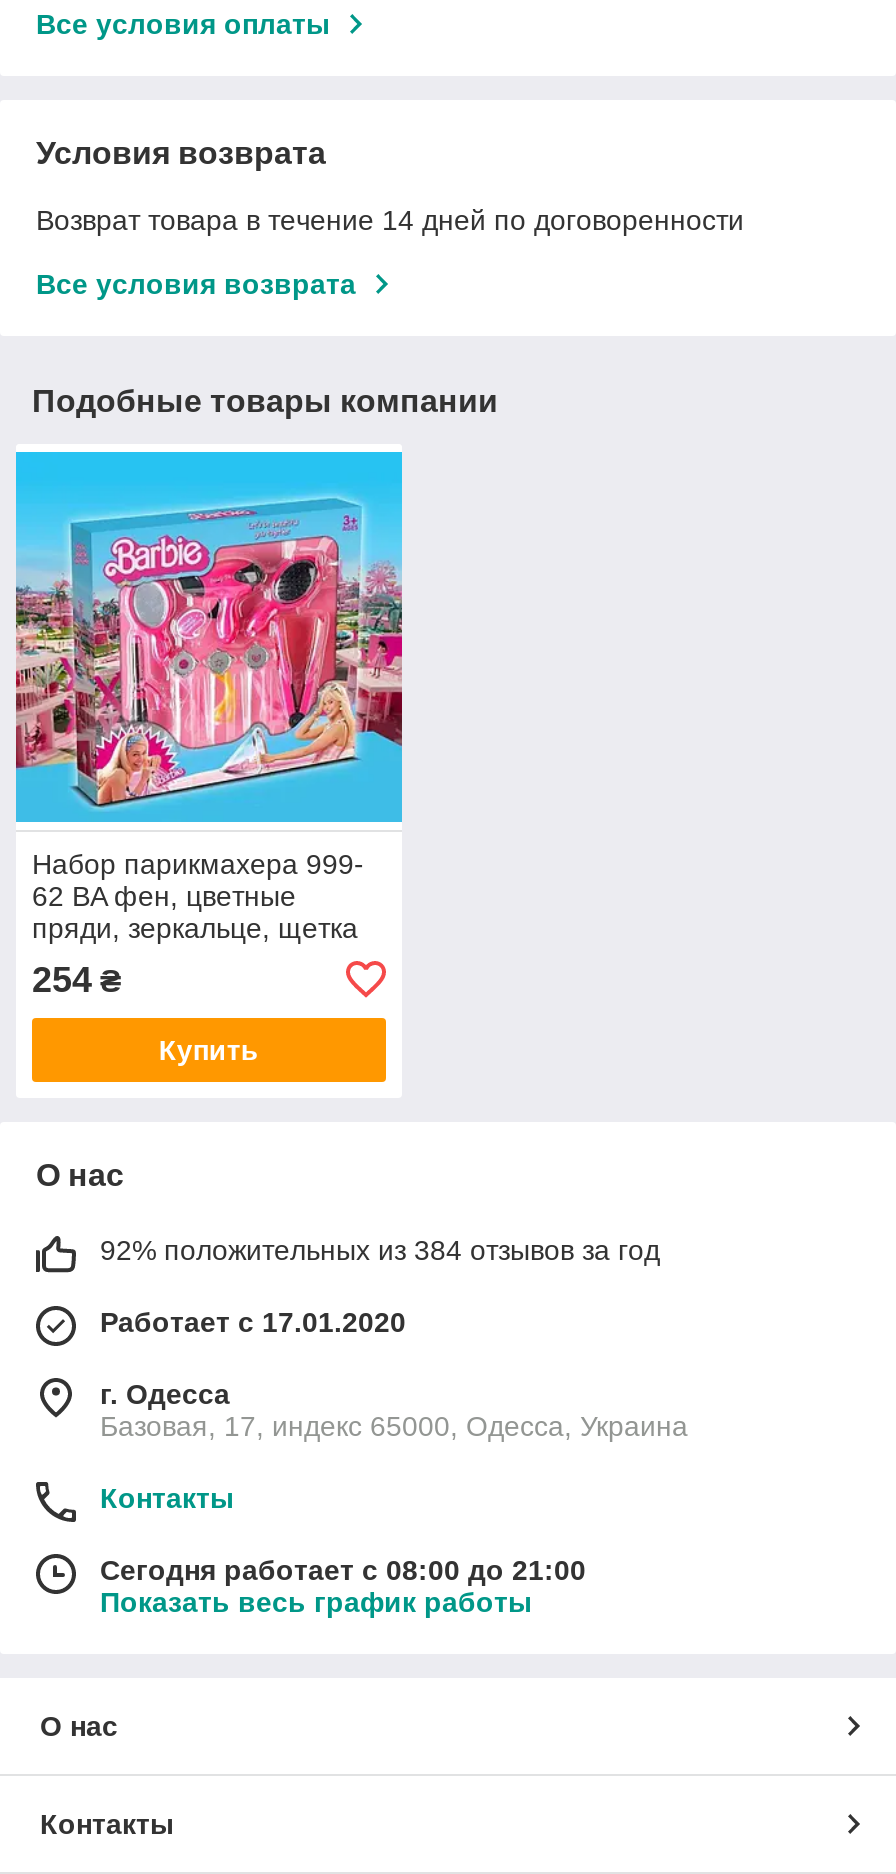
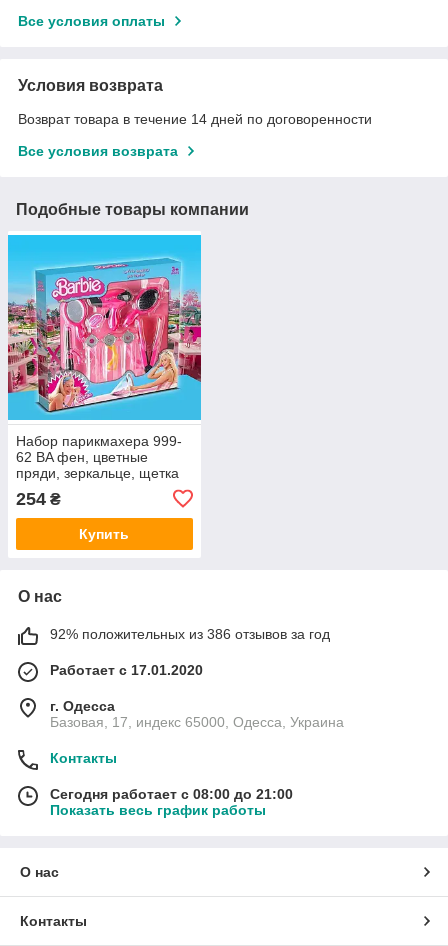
[100,1234,660,1266] 92% положительных из 384 отзывов за год -> [50,626,330,642] 92% положительных из 386 отзывов за год

